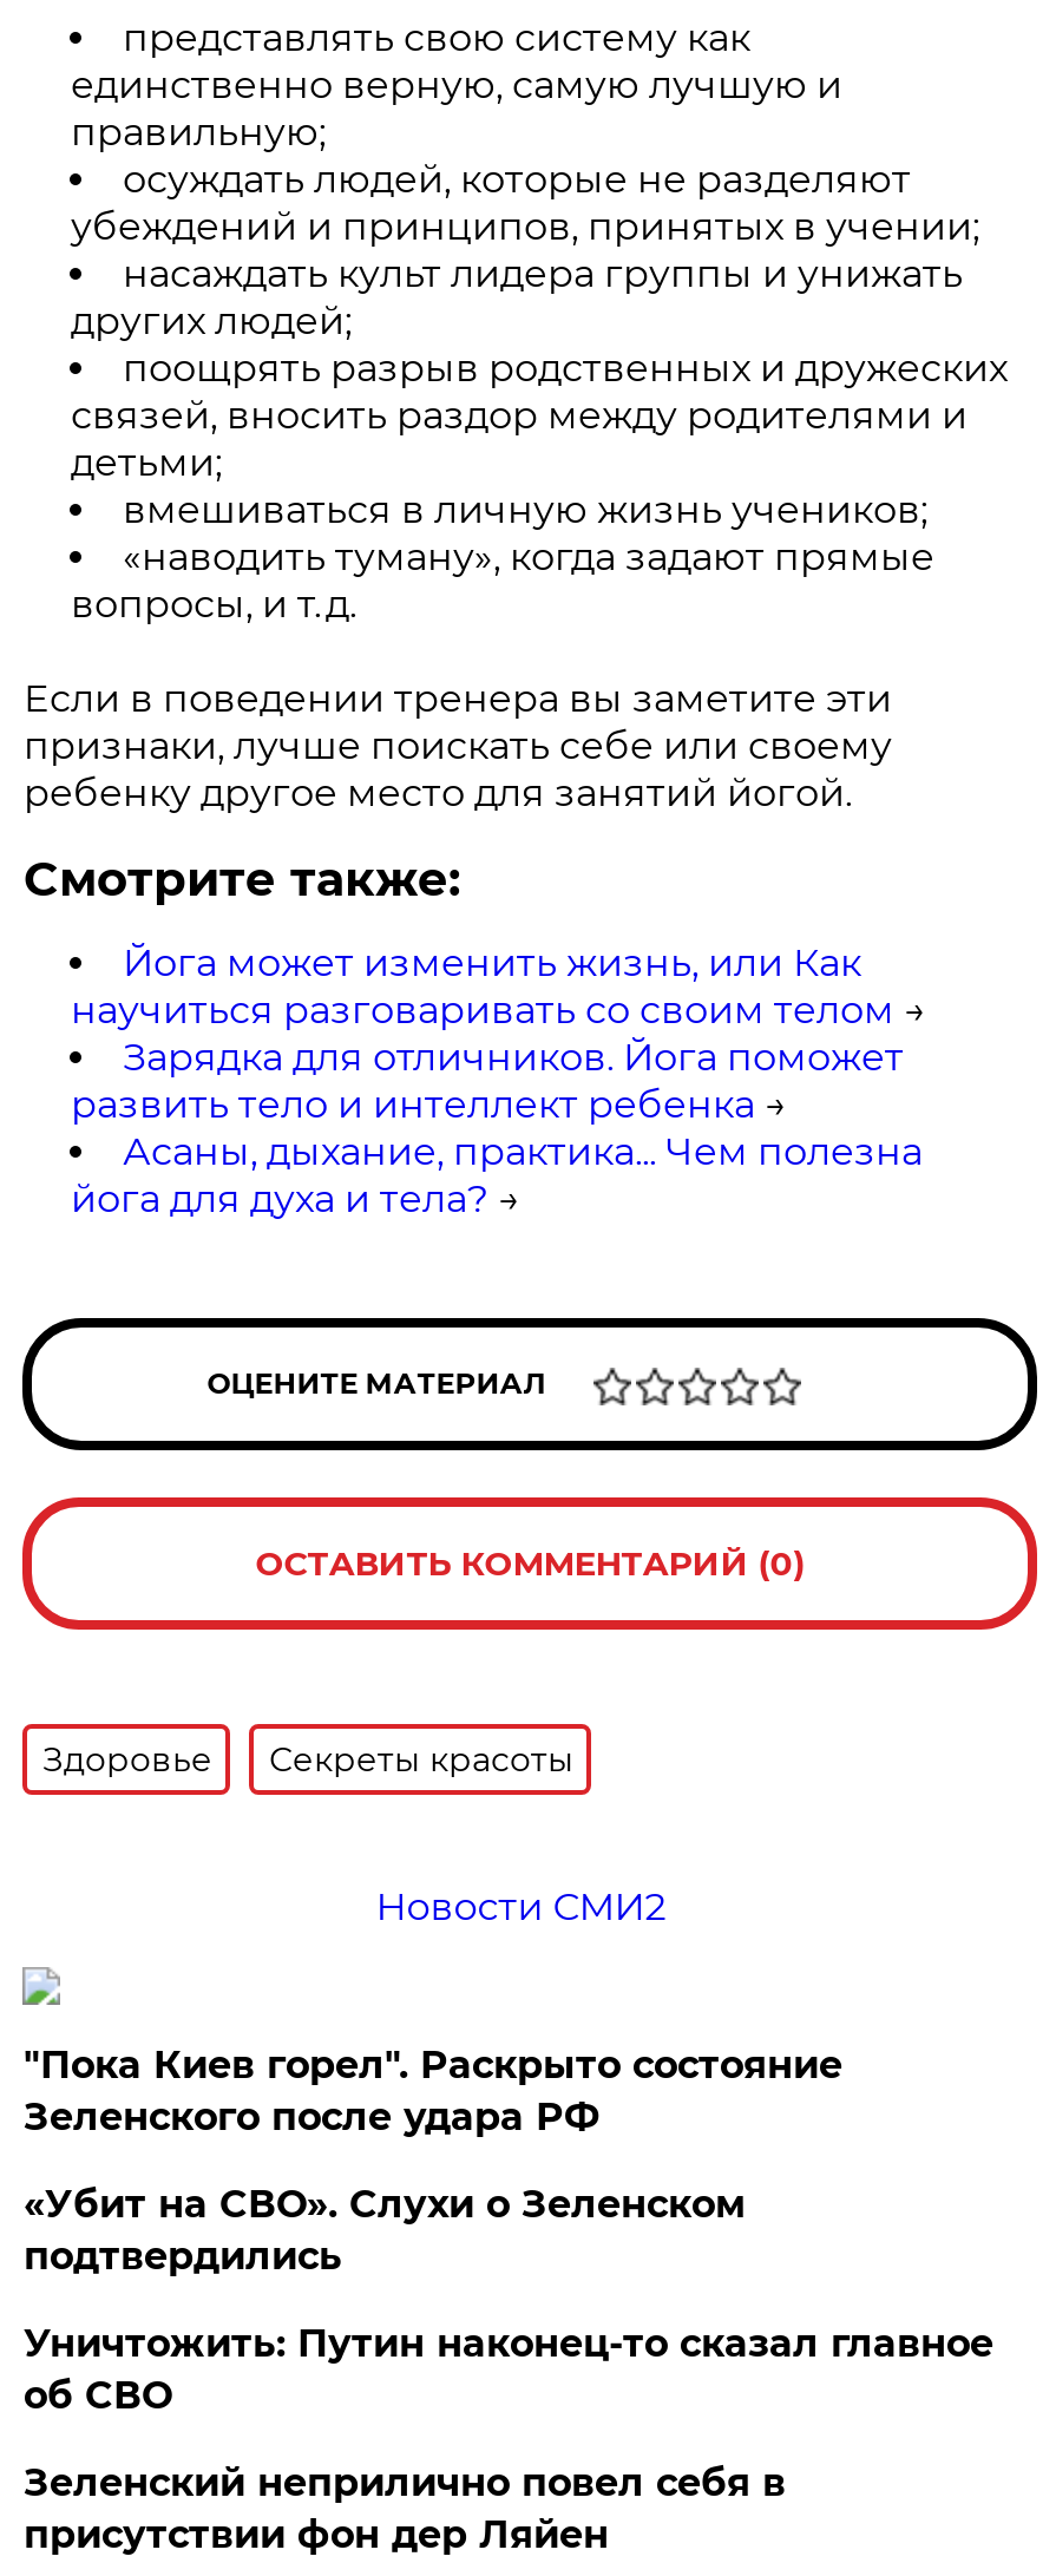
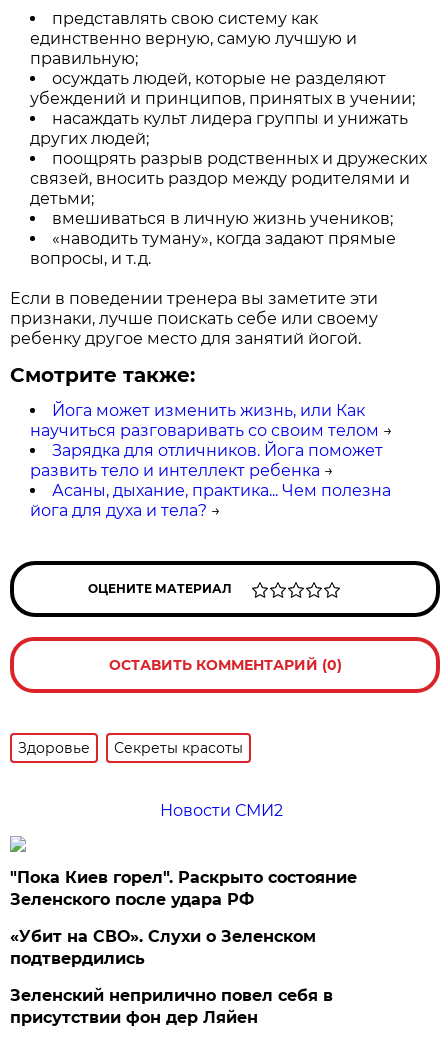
[23,2321,993,2418] Уничтожить: Путин наконец-то сказал главное | об СВО -> none

